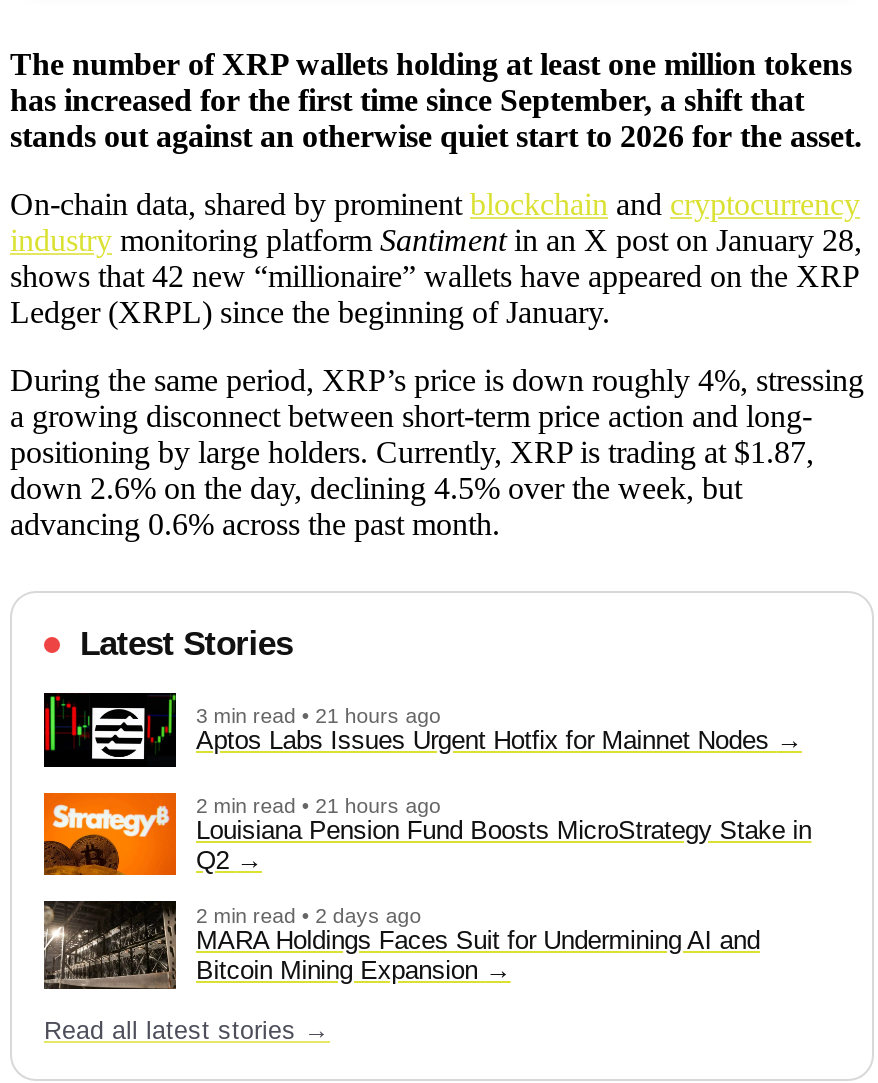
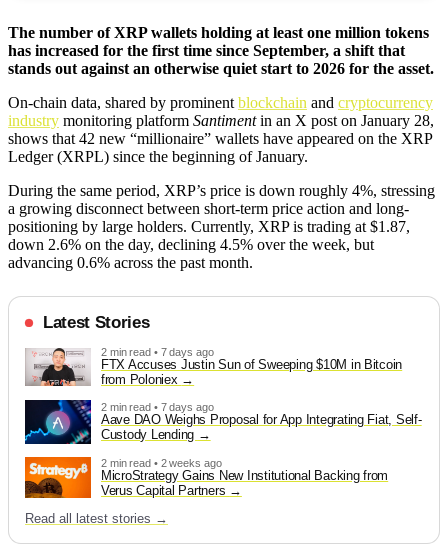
[42,691,776,769] [image] | 3 min read • 21 hours ago | Aptos Labs Issues Urgent Hotfix for Mainnet Nodes -> [25,346,402,387] [image] | 2 min read • 7 days ago | FTX Accuses Justin Sun of Sweeping $10M in Bitcoin | from Poloniex
[42,791,811,881] [image] | 2 min read • 21 hours ago | Louisiana Pension Fund Boosts MicroStrategy Stake in | Q2 -> [24,399,422,445] [image] | 2 min read • 7 days ago | Aave DAO Weighs Proposal for App Integrating Fiat, Self- | Custody Lending
[42,899,760,991] [image] | 2 min read • 2 days ago | MARA Holdings Faces Suit for Undermining AI and | Bitcoin Mining Expansion -> [24,454,388,499] [image] | 2 min read • 2 weeks ago | MicroStrategy Gains New Institutional Backing from | Verus Capital Partners

